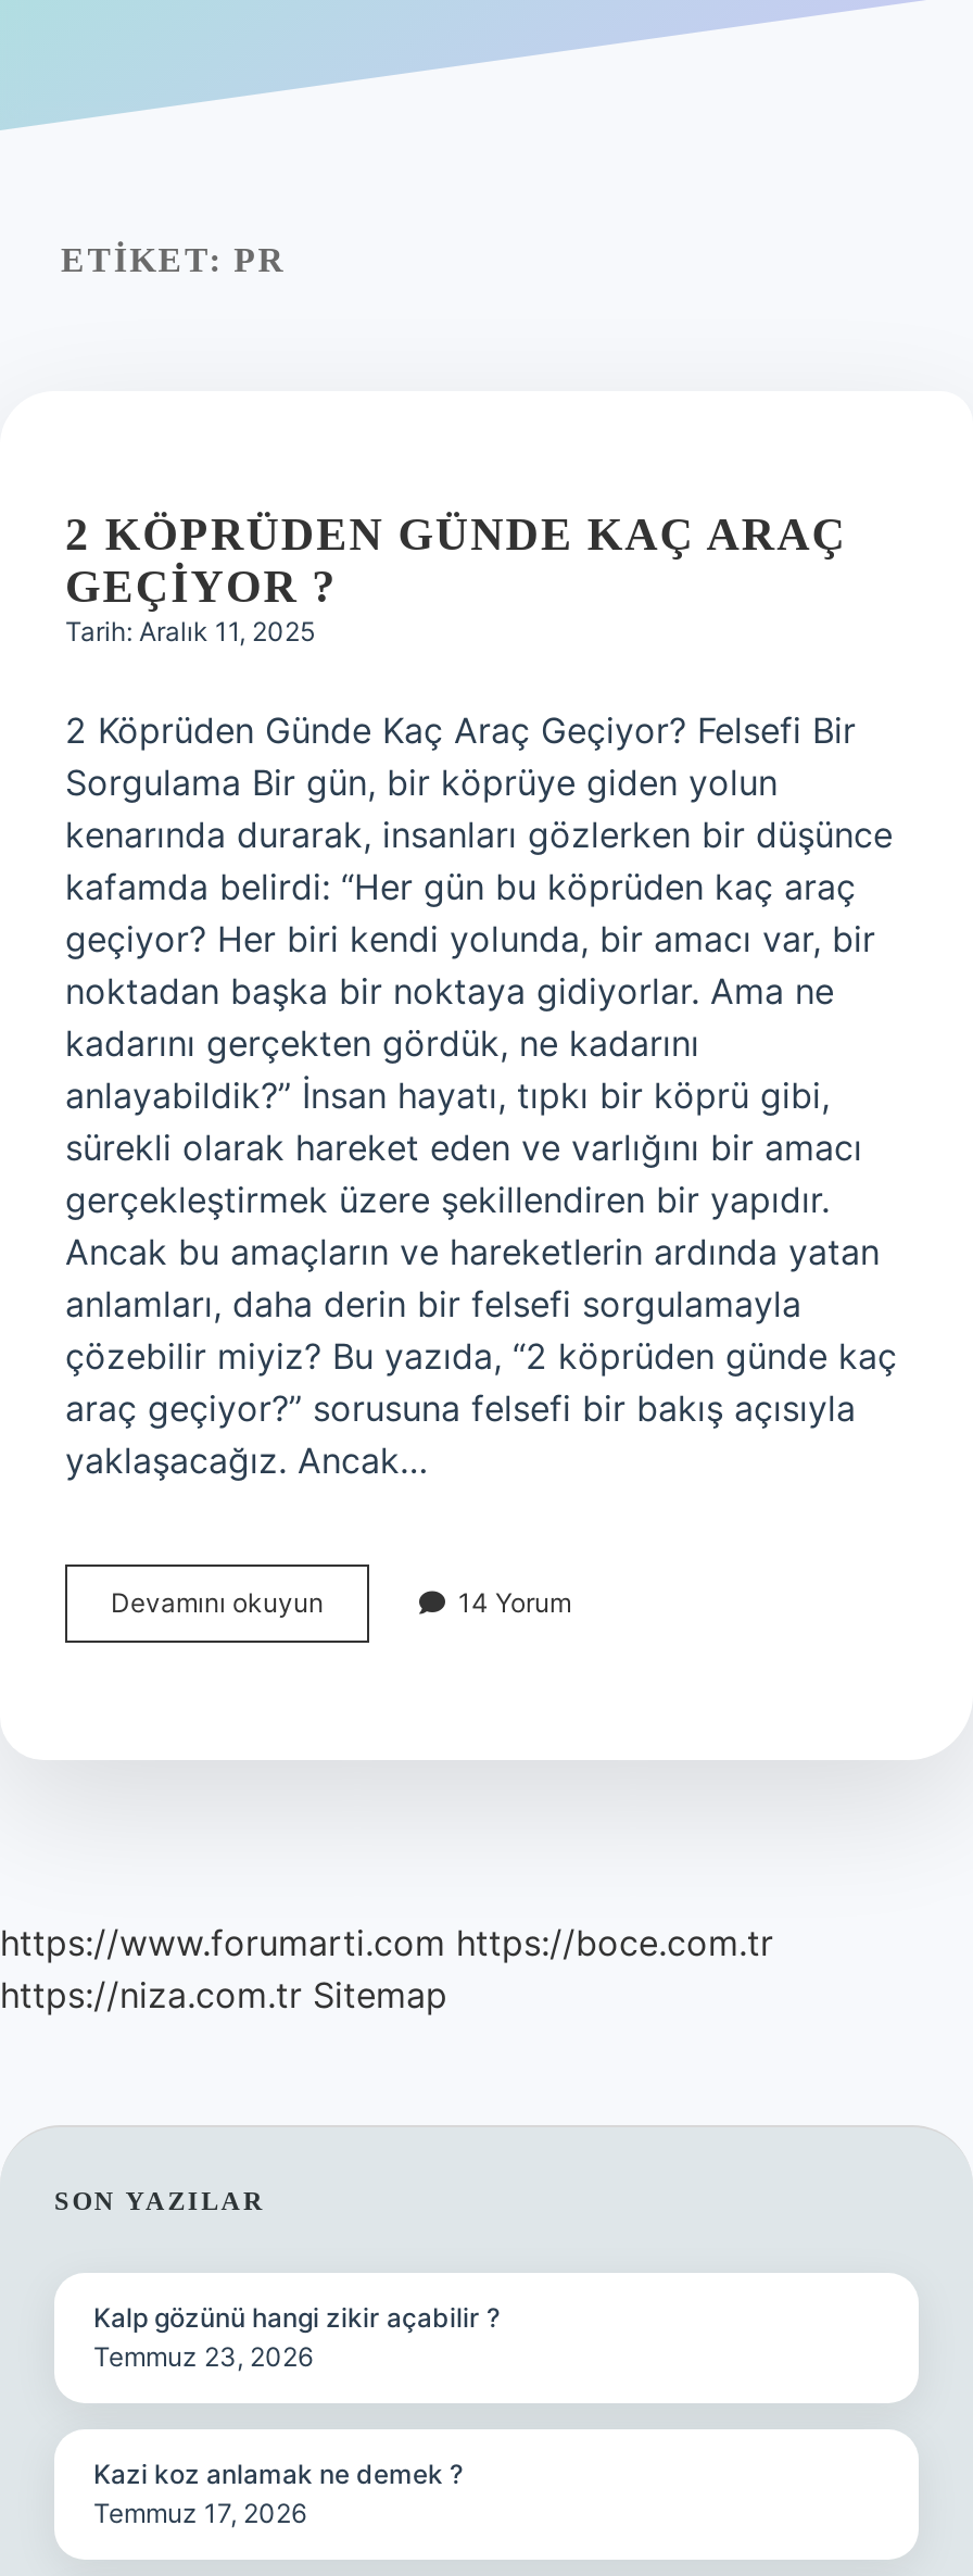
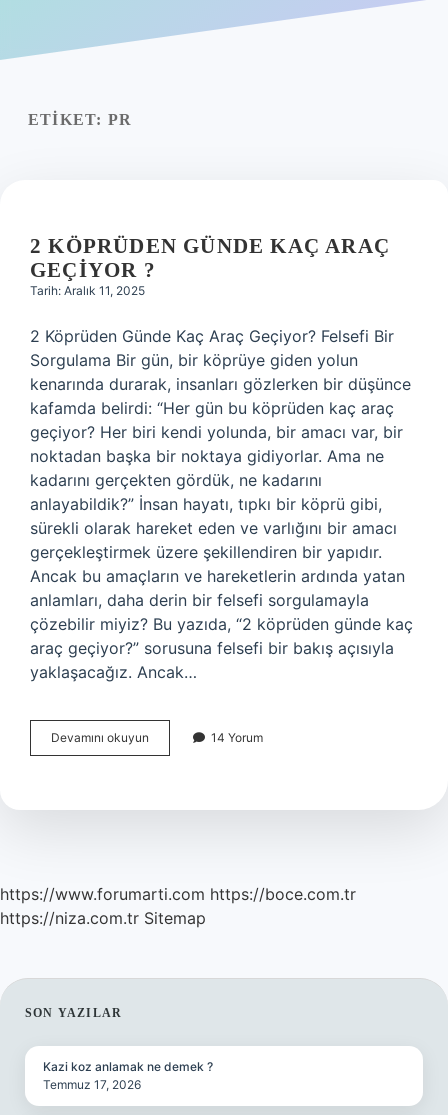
[93,2301,500,2373] Kalp gözünü hangi zikir açabilir ? | Temmuz 23, 2026 -> none

